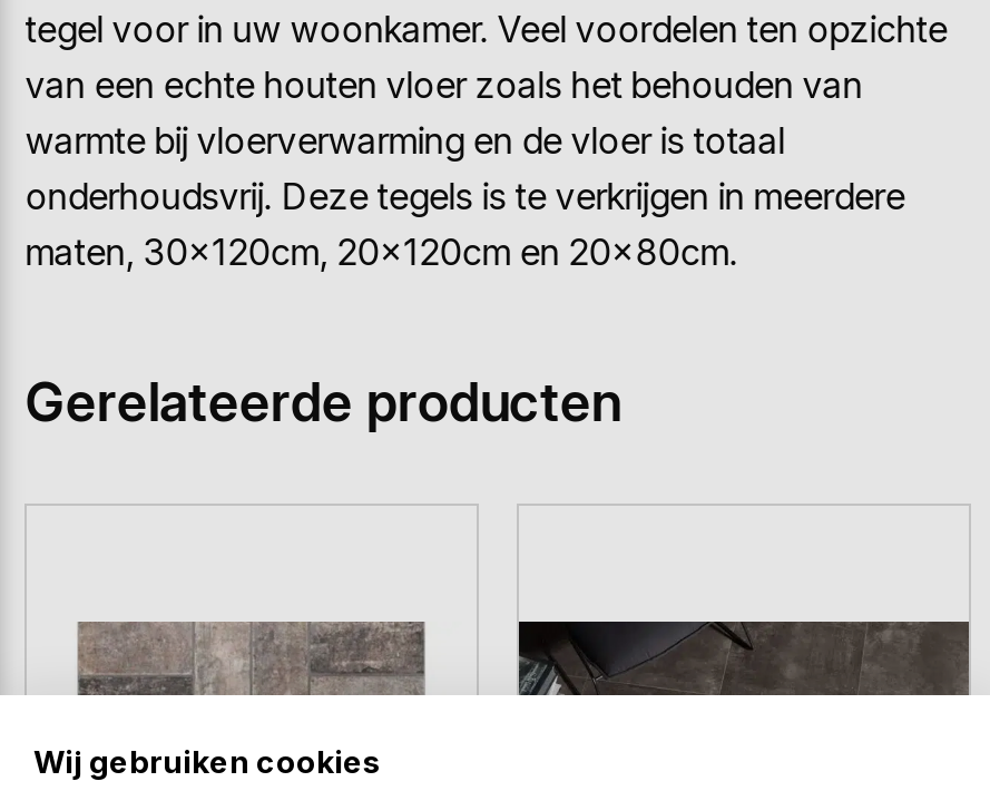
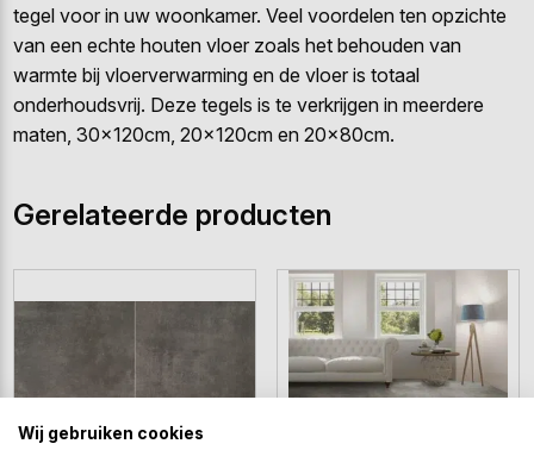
[517,506,971,697] [image] -> [278,270,519,398] [image]
[27,564,477,695] [image] -> [13,300,256,399] [image]

